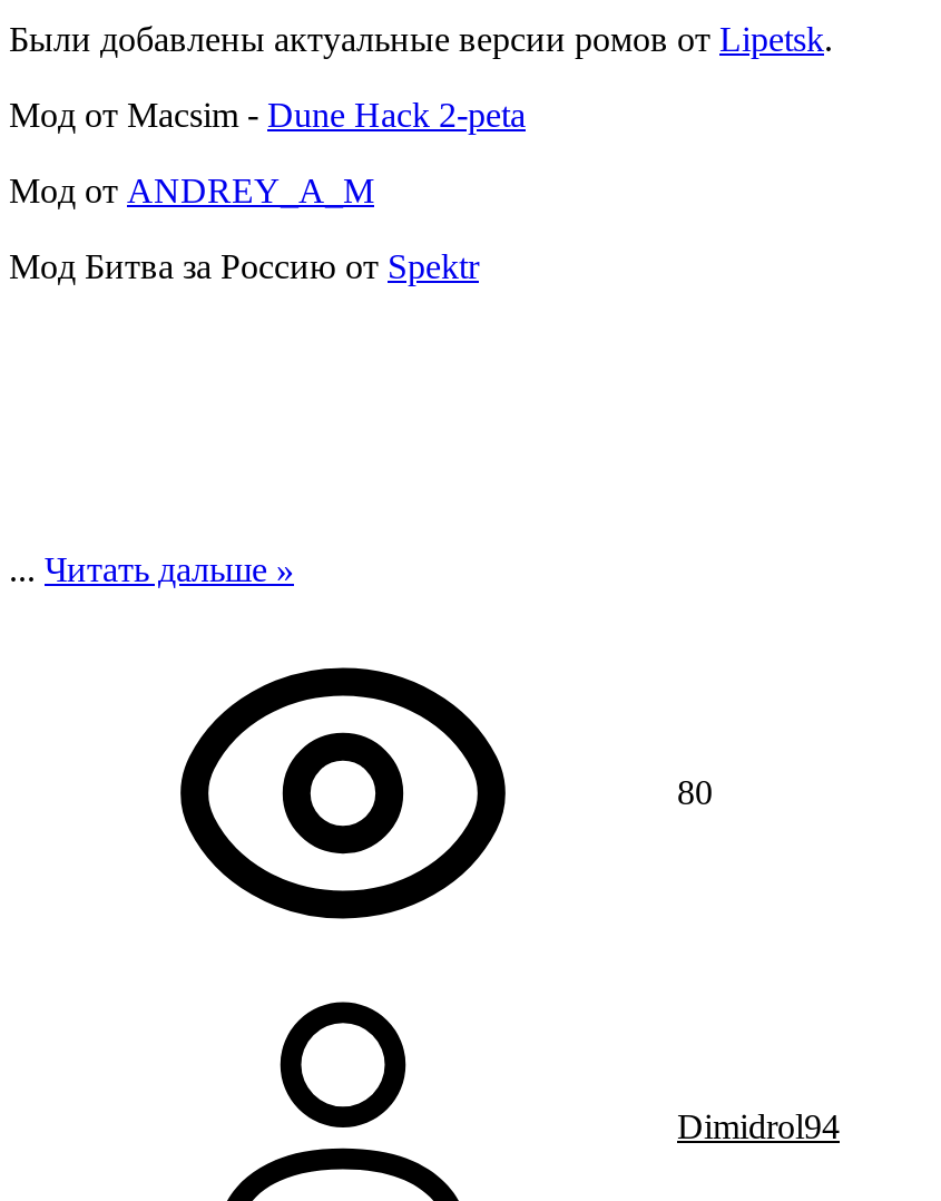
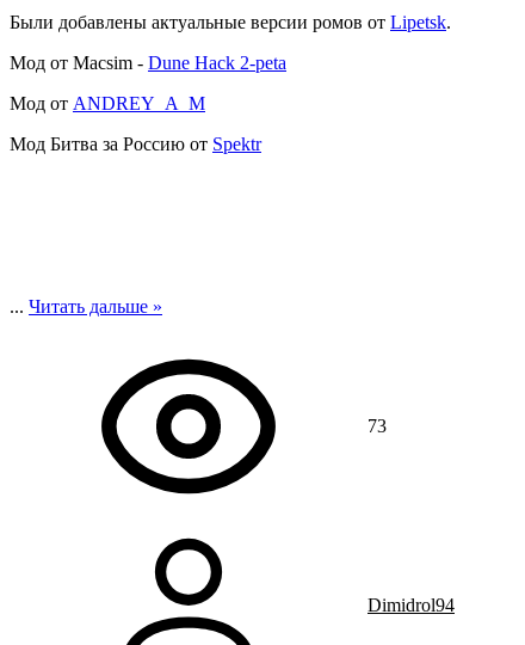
[677,772,713,810] 80 -> [367,415,387,435] 73

